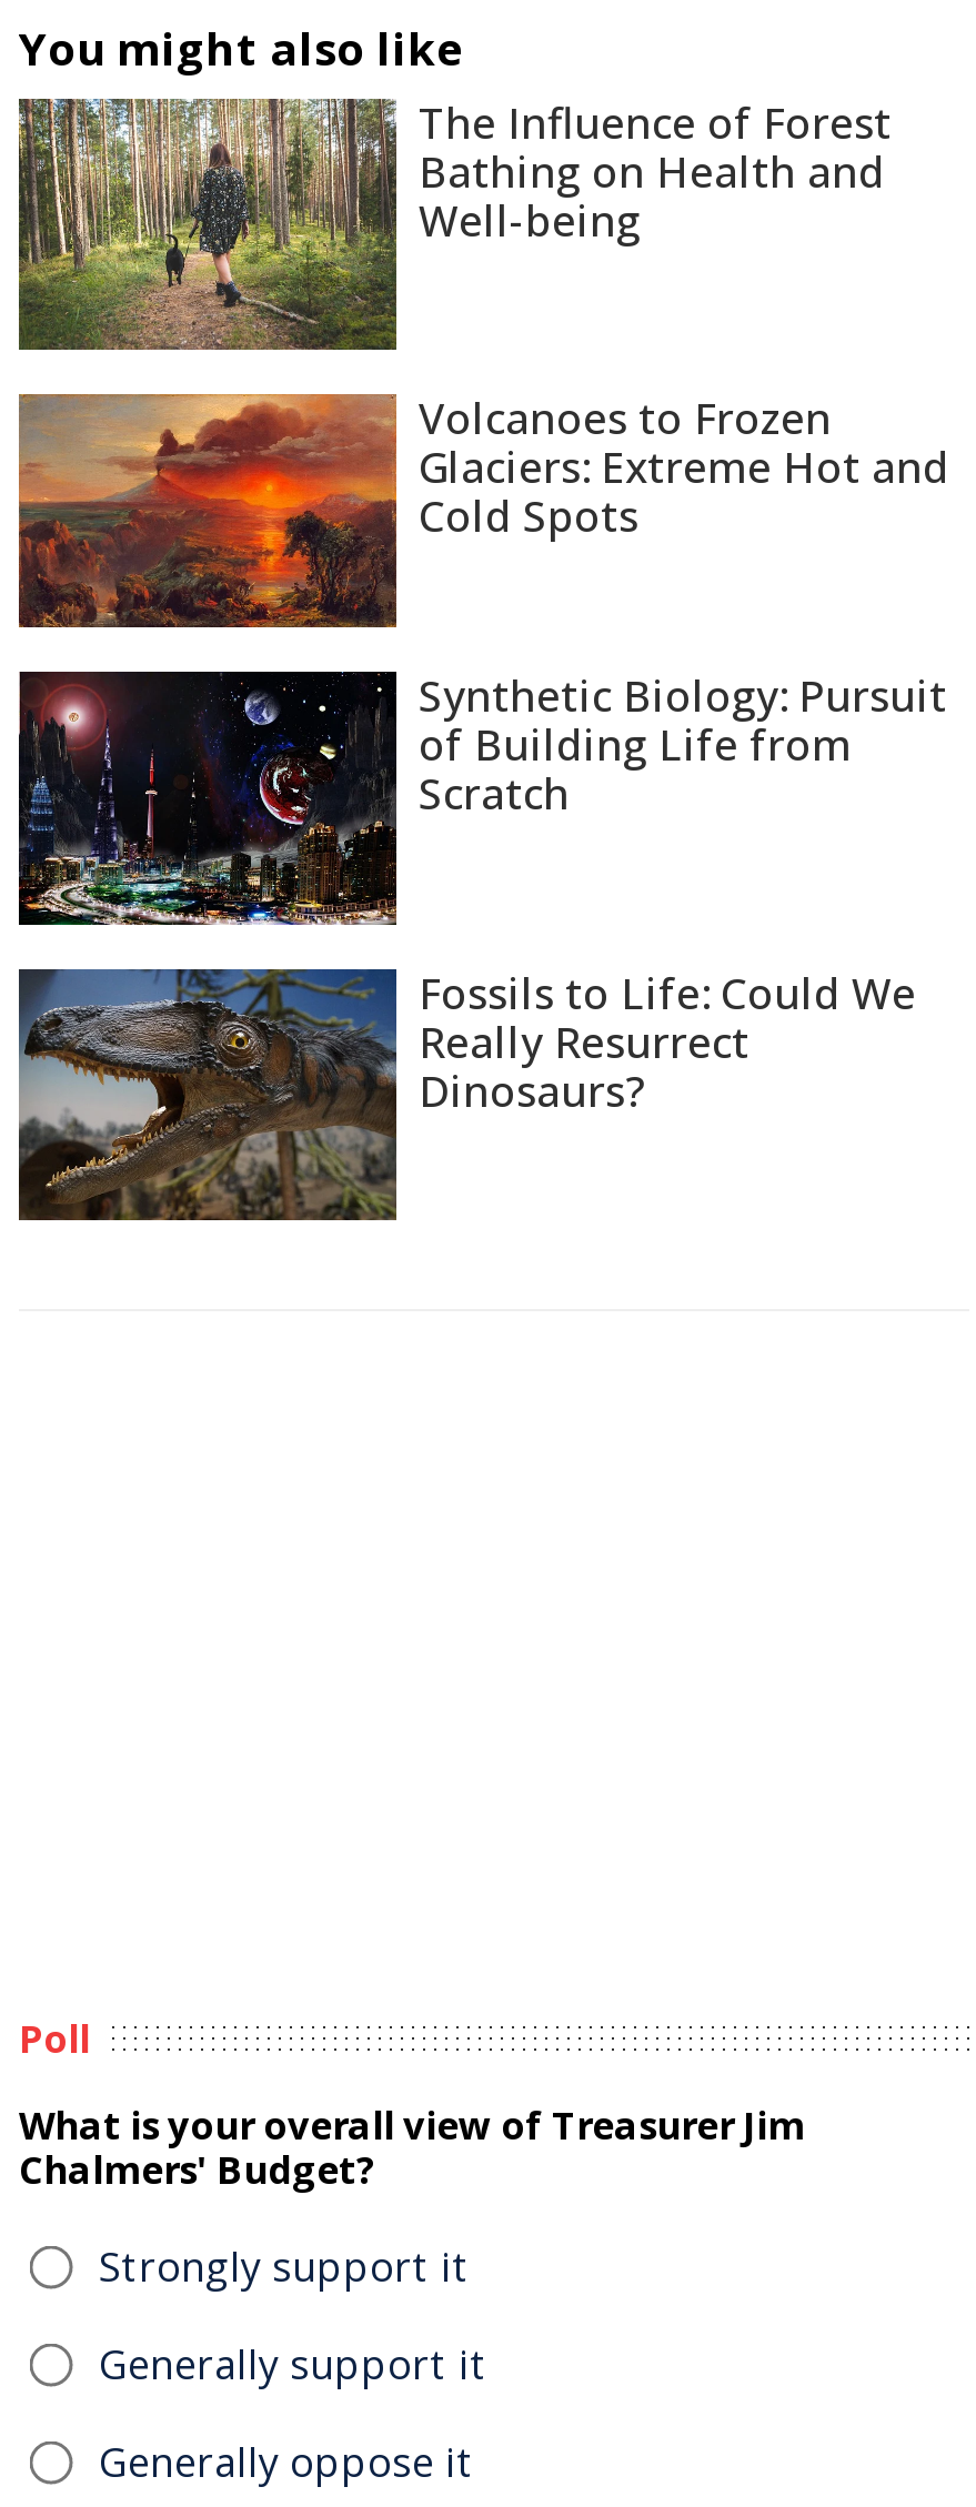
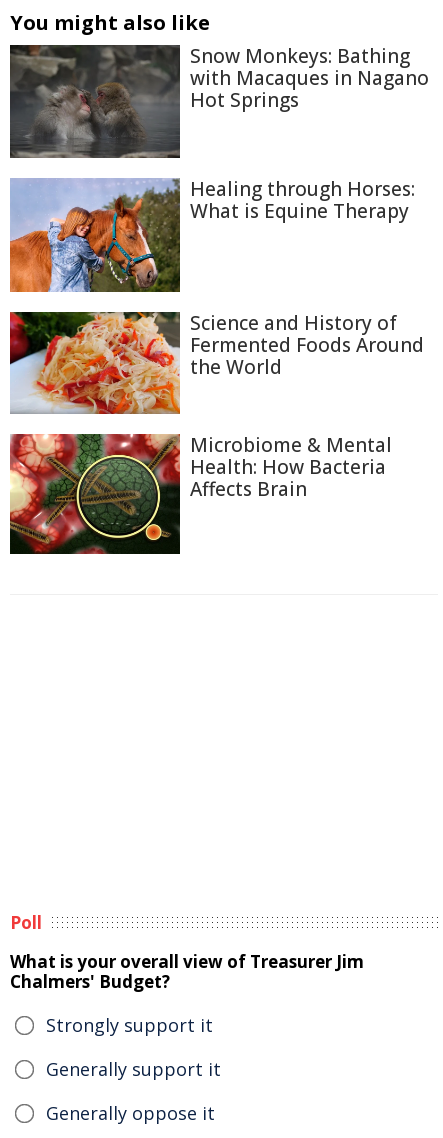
[17,94,892,350] [image] | The Influence of Forest | Bathing on Health and | Well-being -> [11,43,429,158] [image] | Snow Monkeys: Bathing | with Macaques in Nagano | Hot Springs
[17,391,949,638] [image] | Volcanoes to Frozen | Glaciers: Extreme Hot and | Cold Spots -> [9,176,415,293] [image] | Healing through Horses: | What is Equine Therapy
[17,668,947,927] [image] | Synthetic Biology: Pursuit | of Building Life from | Scratch -> [9,307,424,417] [image] | Science and History of | Fermented Foods Around | the World
[17,963,916,1222] [image] | Fossils to Life: Could We | Really Resurrect | Dinosaurs? -> [9,432,392,555] [image] | Microbiome & Mental | Health: How Bacteria | Affects Brain

